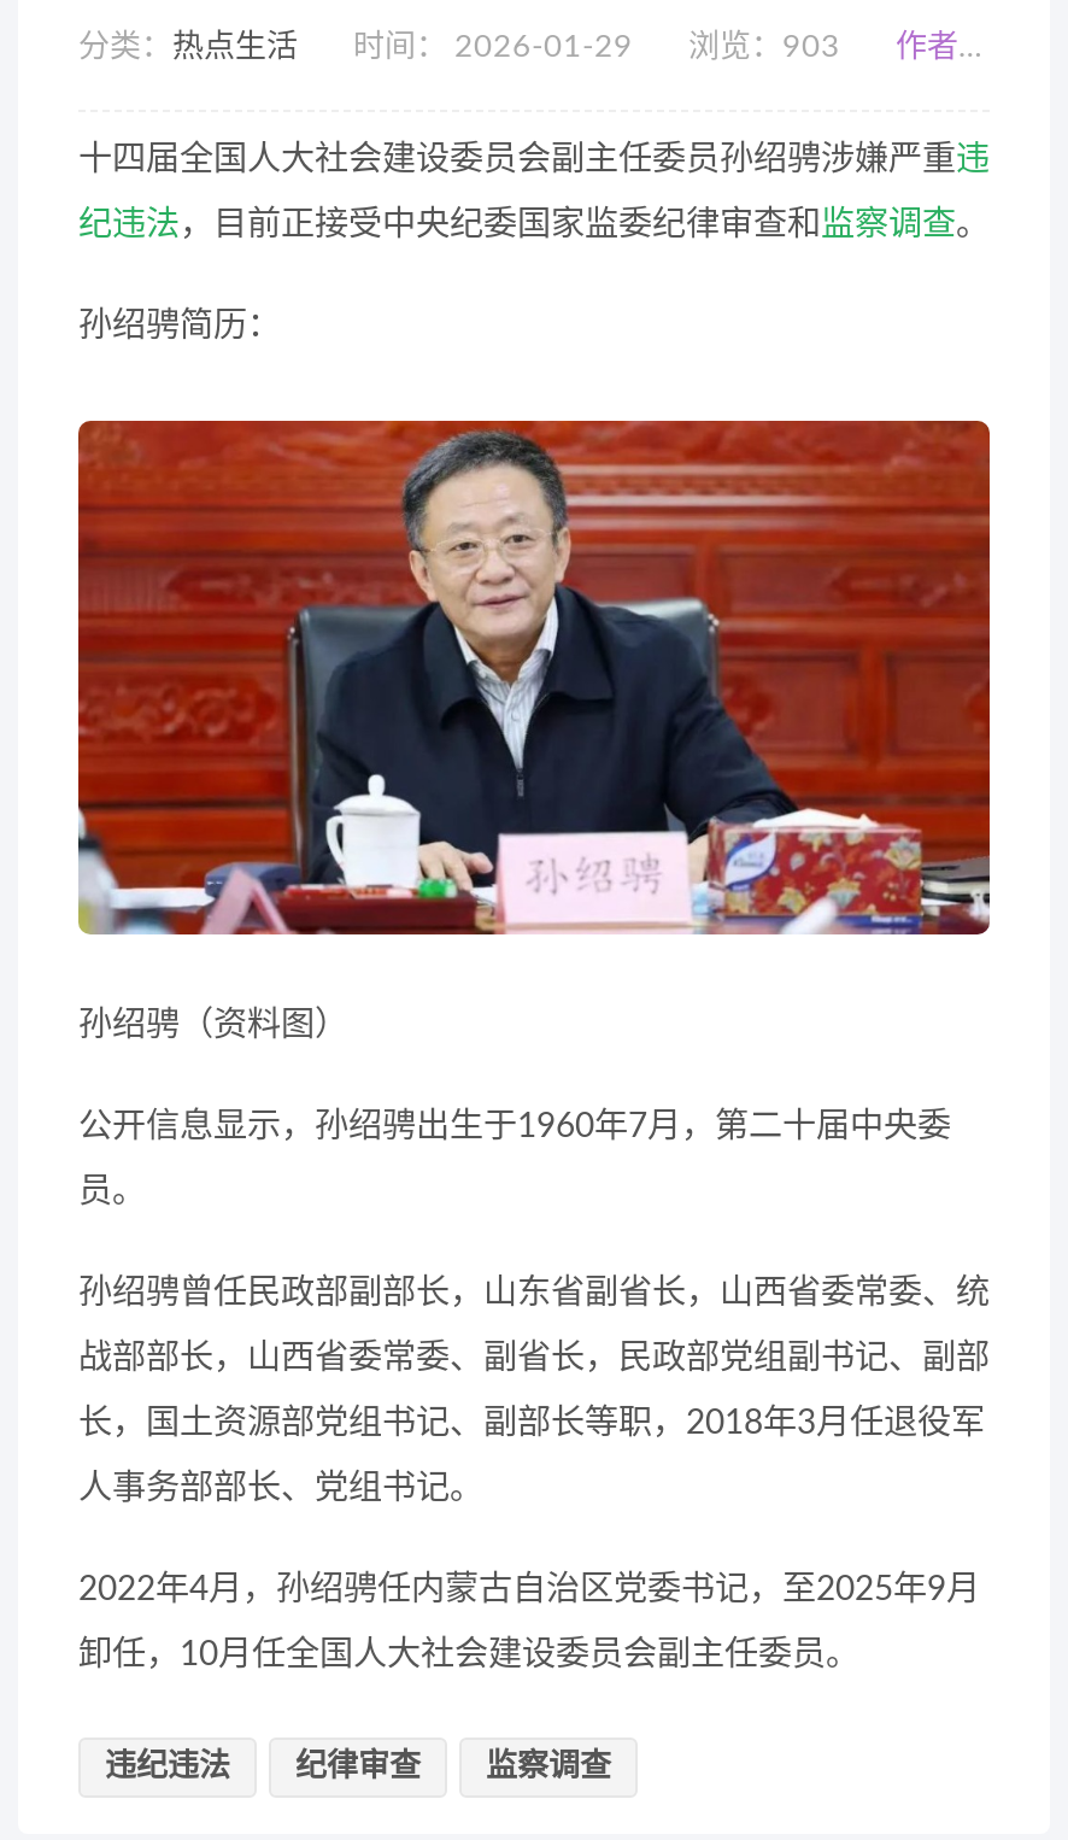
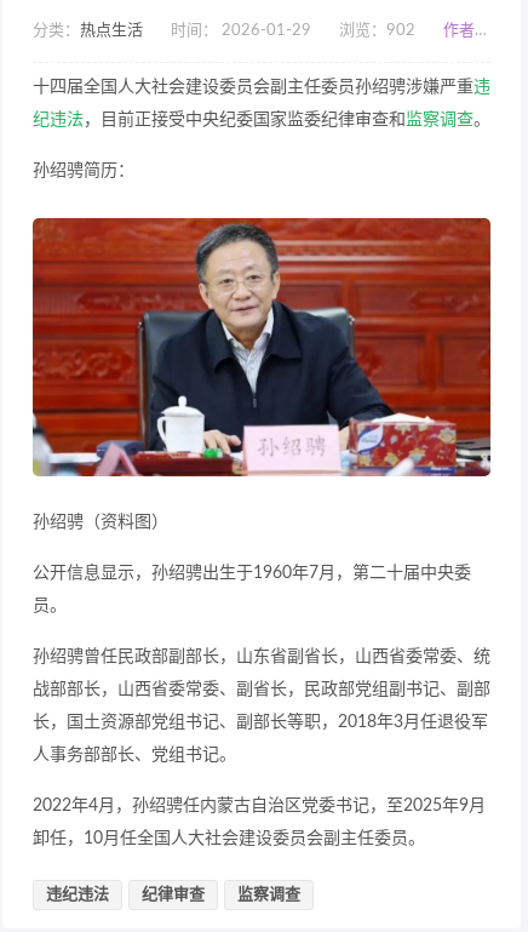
[688,33,840,64] 浏览：903 -> [339,23,415,39] 浏览：902

